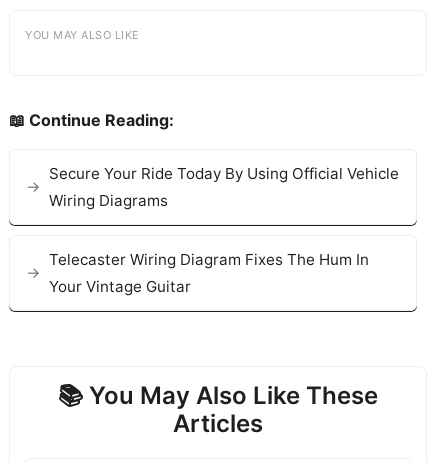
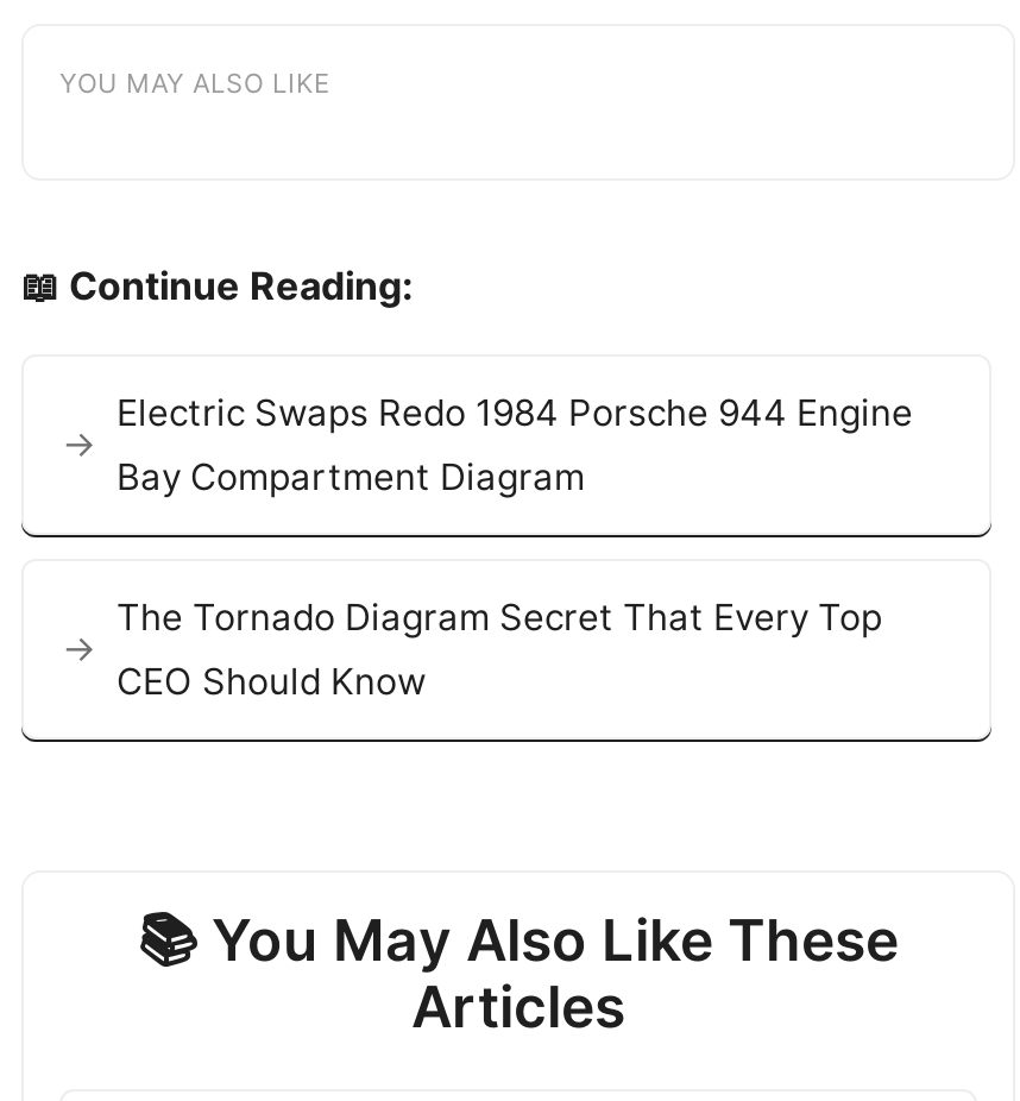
[49,164,399,210] Secure Your Ride Today By Using Official Vehicle | Wiring Diagrams -> [117,390,913,499] Electric Swaps Redo 1984 Porsche 944 Engine | Bay Compartment Diagram
[49,250,369,296] Telecaster Wiring Diagram Fixes The Hum In | Your Vintage Guitar -> [117,594,882,703] The Tornado Diagram Secret That Every Top | CEO Should Know

